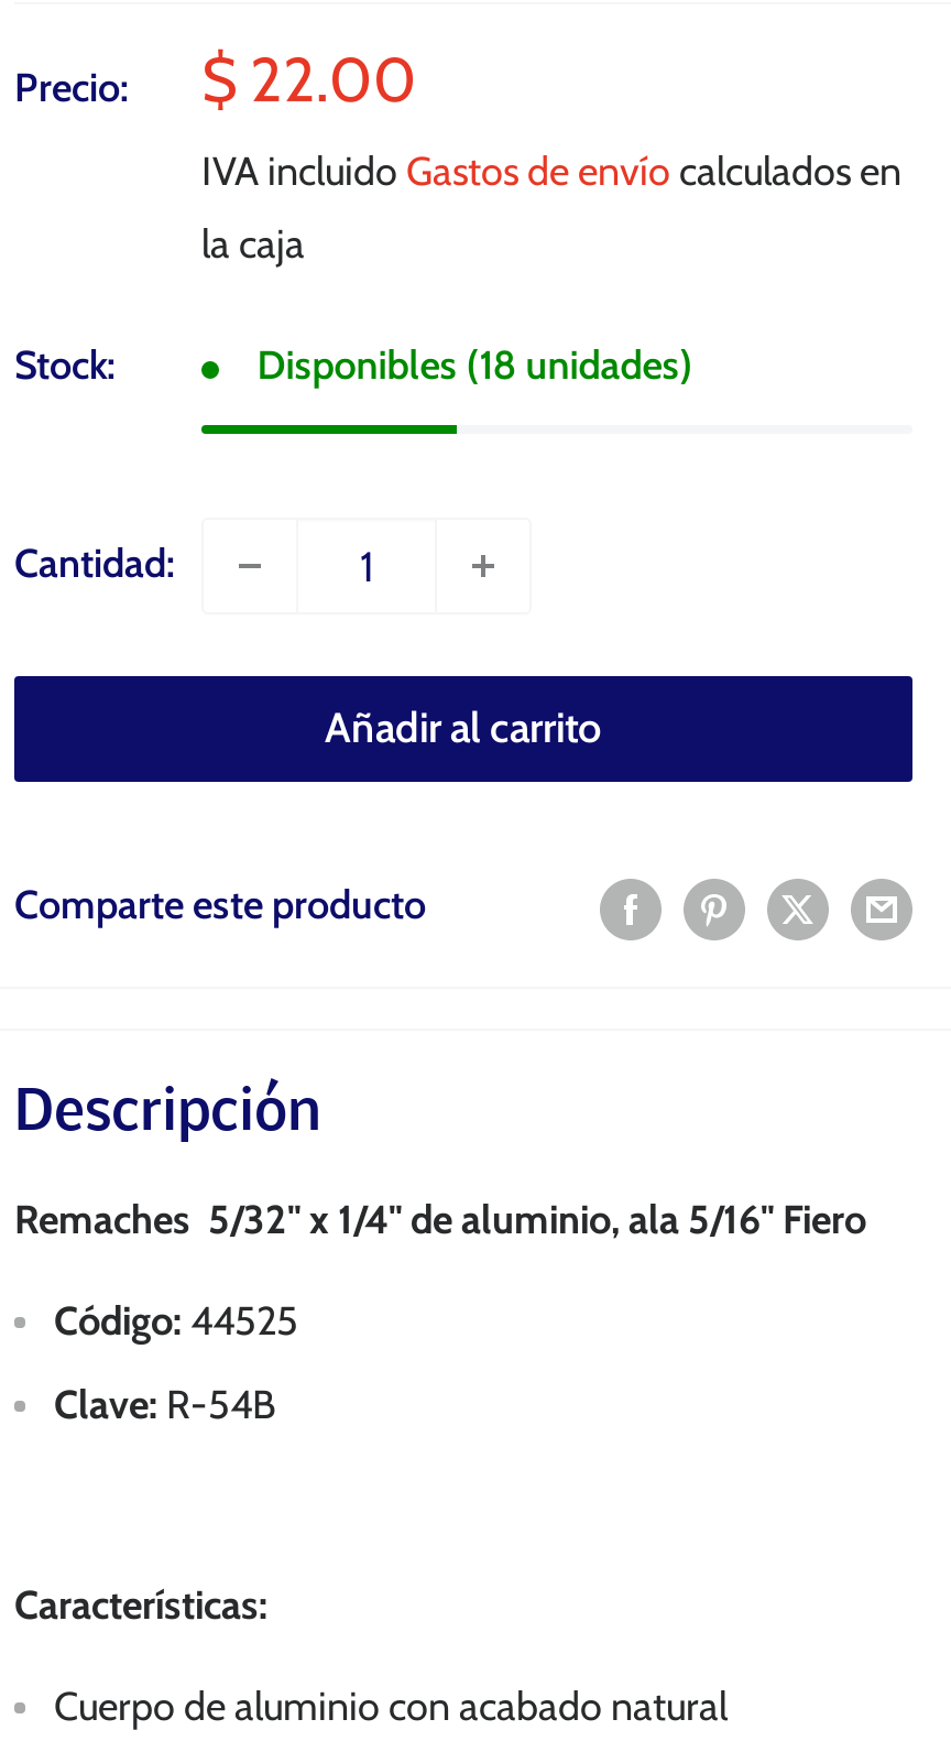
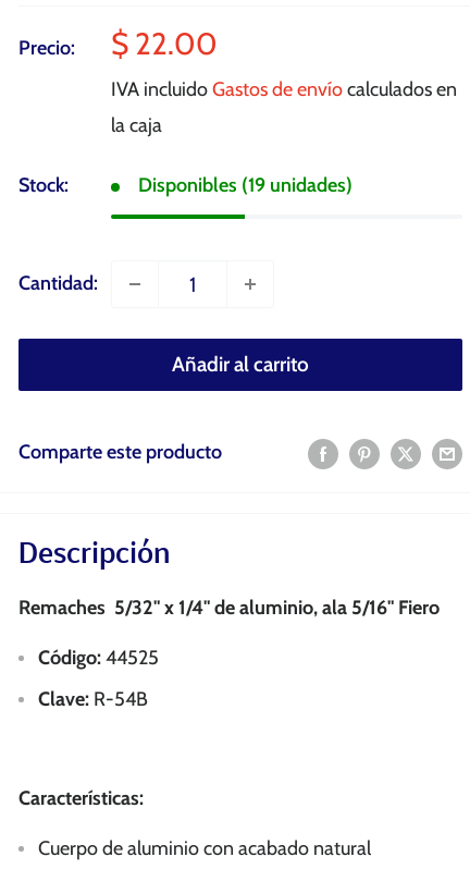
[257,341,693,390] Disponibles (18 unidades) -> [138,173,353,197] Disponibles (19 unidades)

